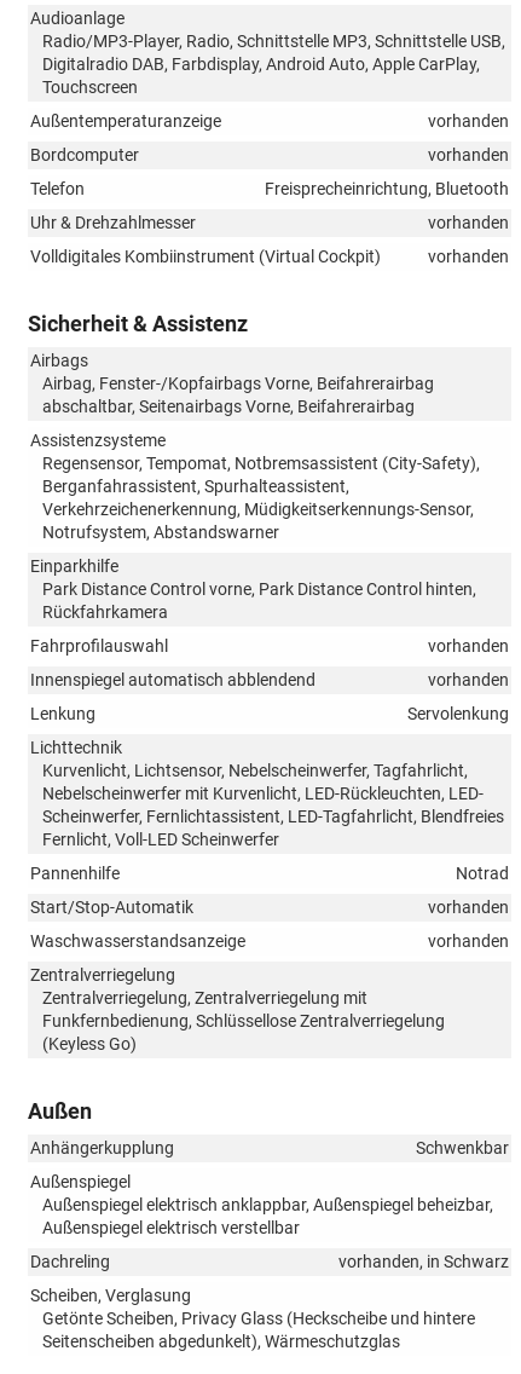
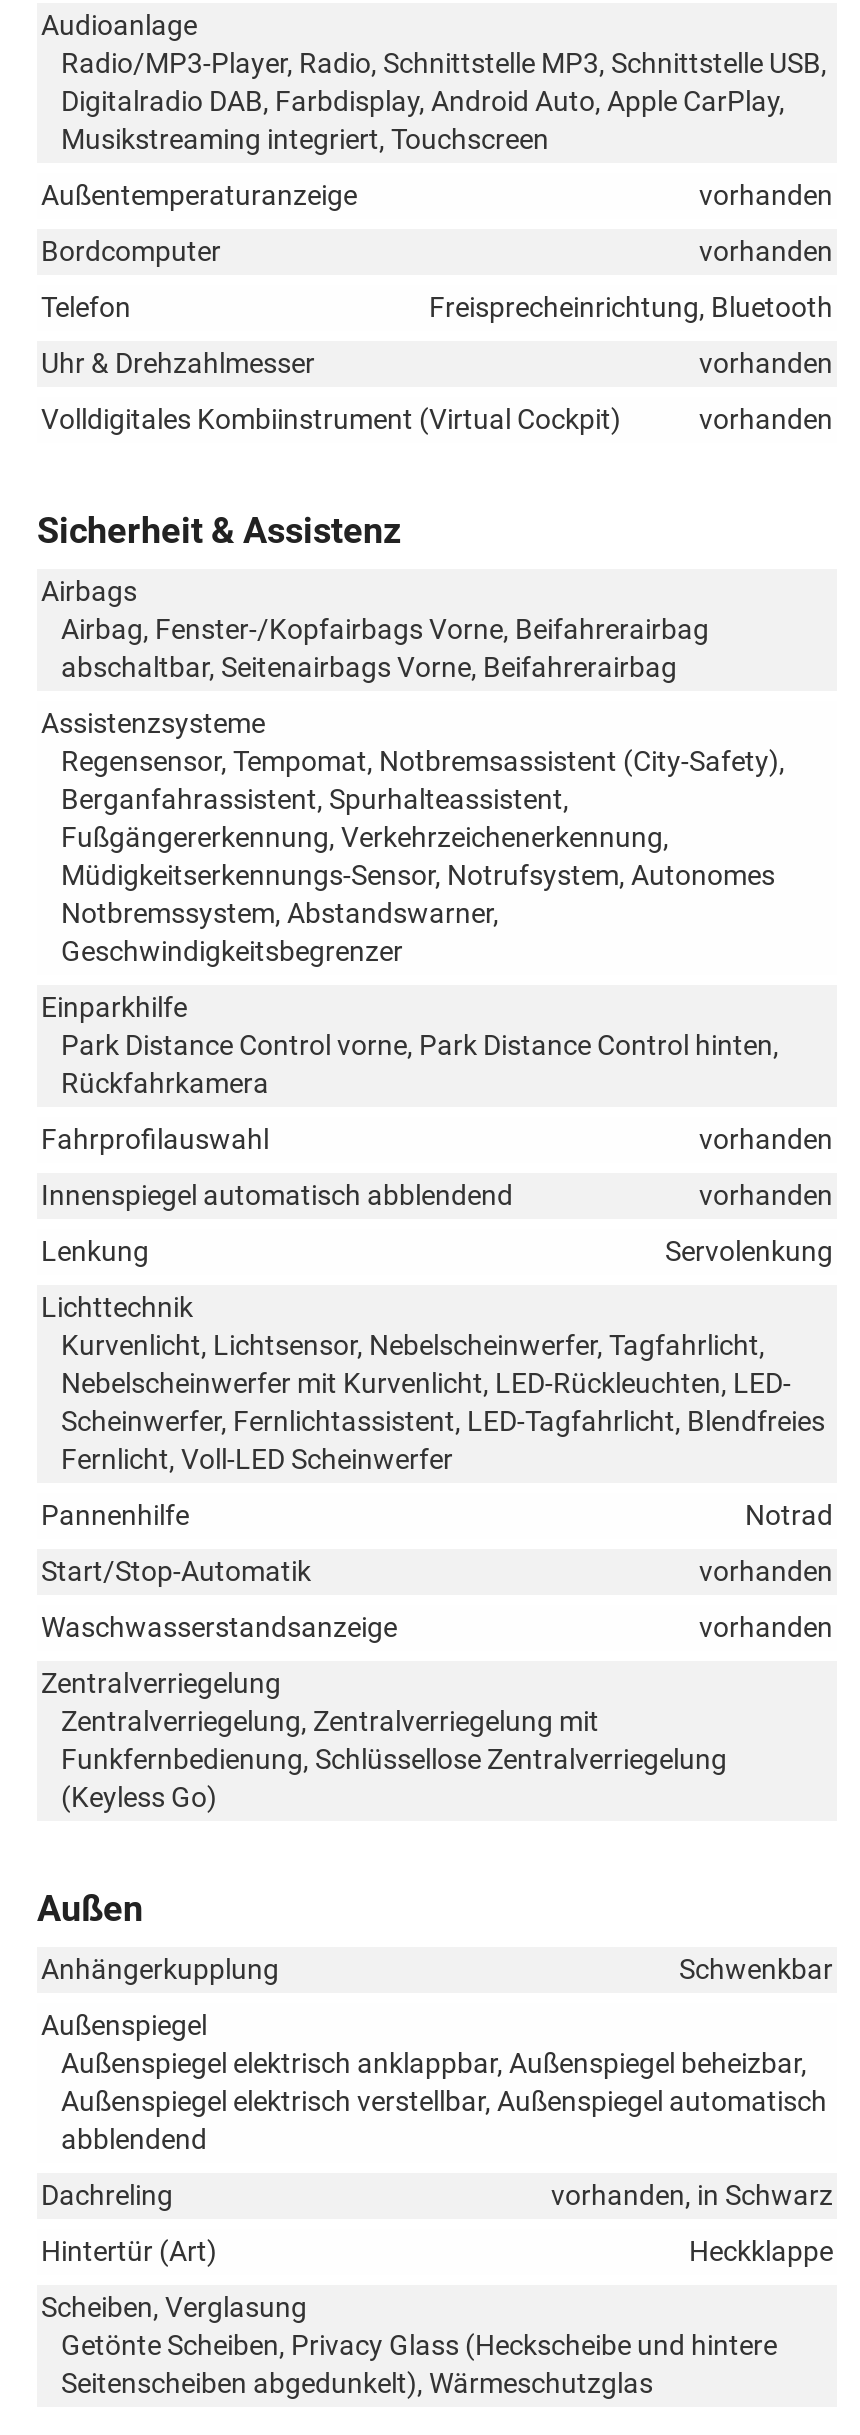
[42,78,138,97] Touchscreen -> [61,123,549,155] Musikstreaming integriert, Touchscreen
[42,500,474,542] Verkehrzeichenerkennung, Müdigkeitserkennungs-Sensor, | Notrufsystem, Abstandswarner -> [61,821,775,967] Fußgängererkennung, Verkehrzeichenerkennung, | Müdigkeitserkennungs-Sensor, Notrufsystem, Autonomes | Notbremssystem, Abstandswarner, | Geschwindigkeitsbegrenzer
[42,1218,300,1238] Außenspiegel elektrisch verstellbar -> [61,2085,827,2155] Außenspiegel elektrisch verstellbar, Außenspiegel automatisch | abblendend
none -> [41,2235,833,2267] Hintertür (Art) | Heckklappe

